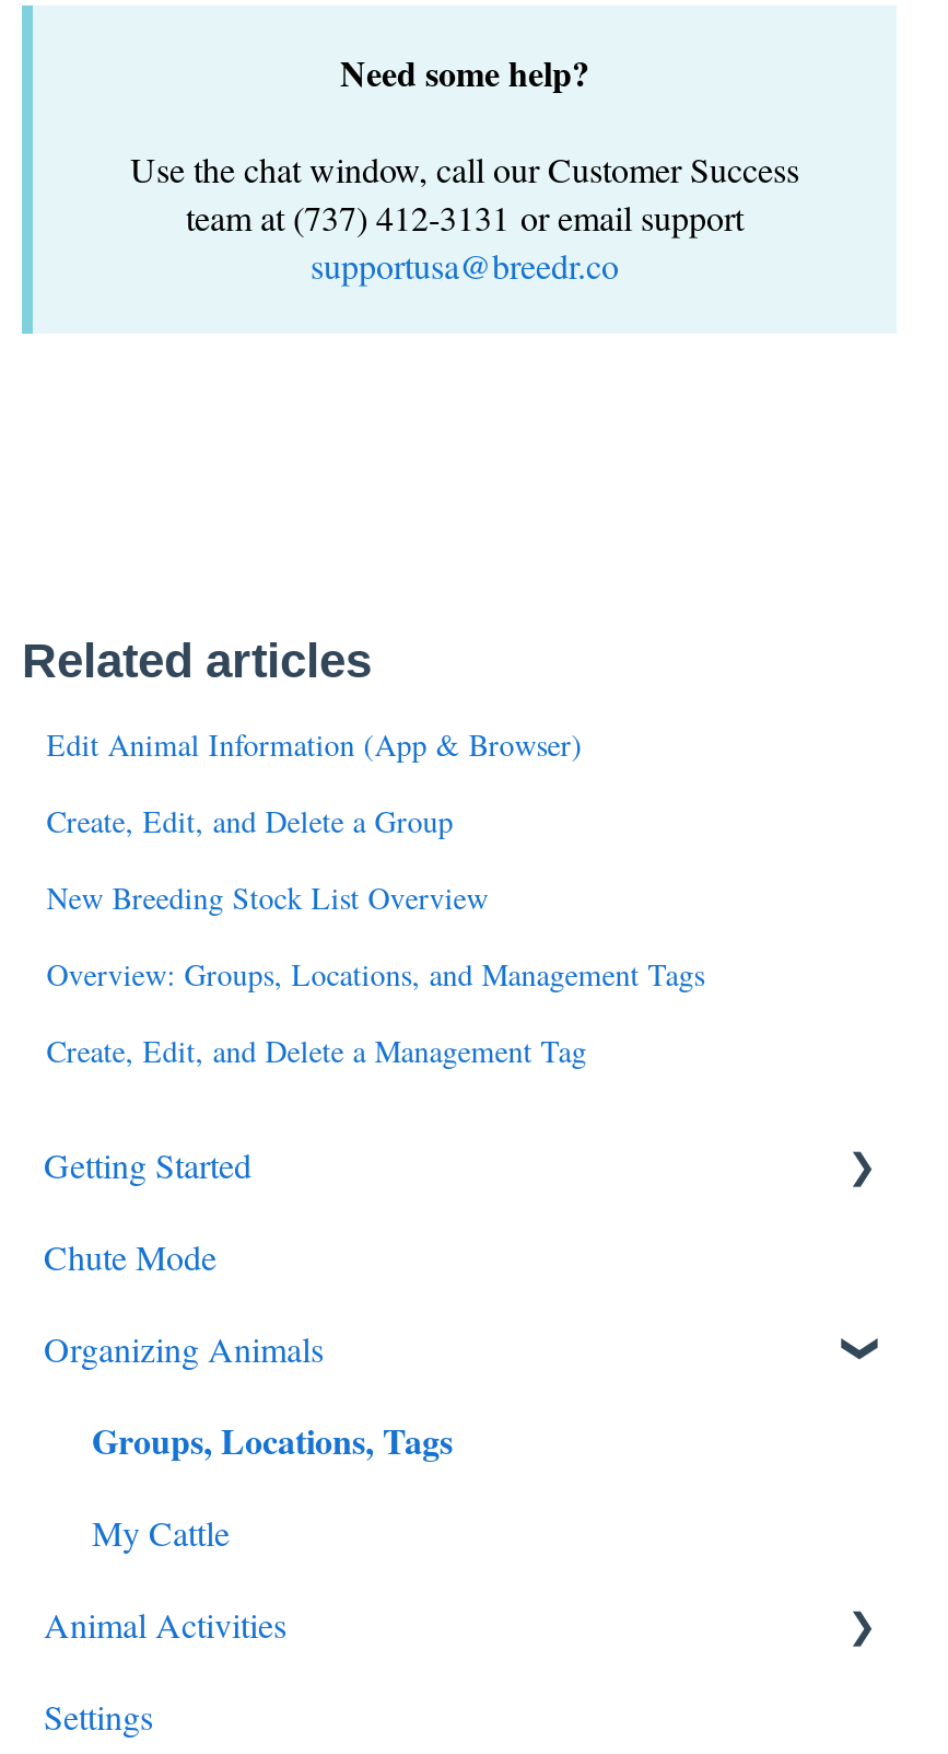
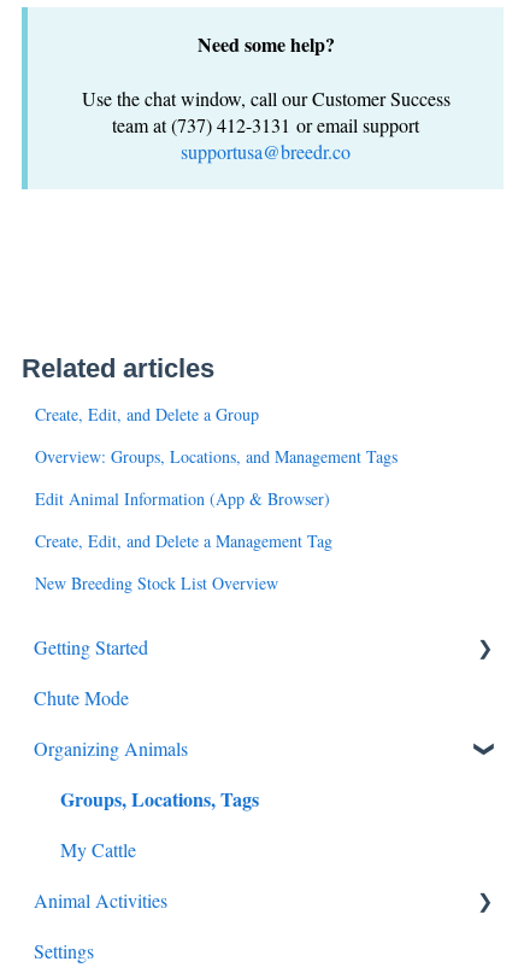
moved [46,723,582,765] -> [35,488,330,510]: Edit Animal Information (App & Browser)
moved [46,800,453,841] -> [35,403,259,426]: Create, Edit, and Delete a Group
moved [46,876,499,918] -> [35,572,285,595]: New Breeding Stock List Overview
moved [46,953,705,994] -> [35,445,398,468]: Overview: Groups, Locations, and Management Tags
moved [46,1029,587,1071] -> [35,530,333,553]: Create, Edit, and Delete a Management Tag

